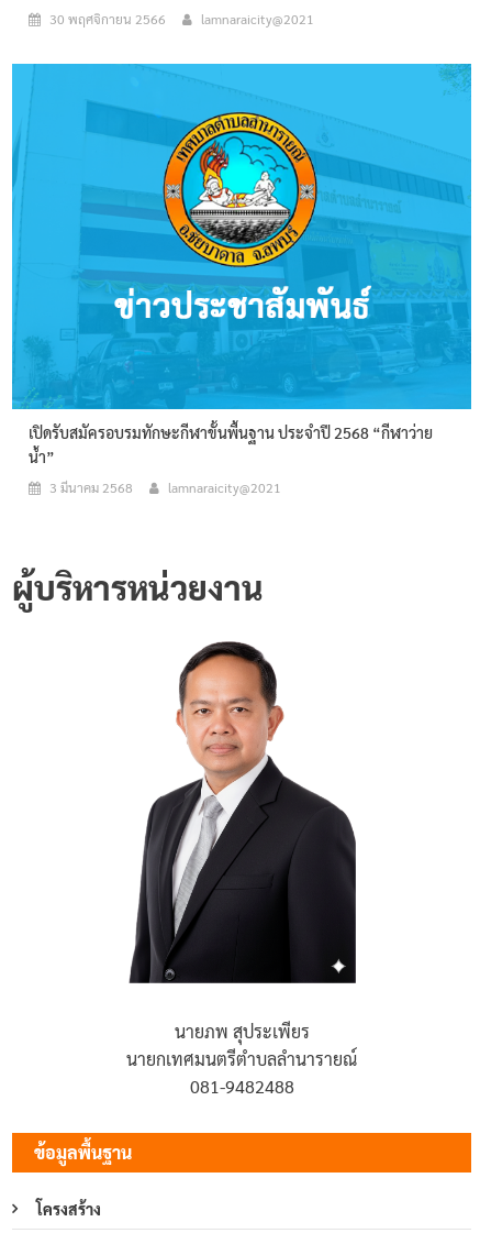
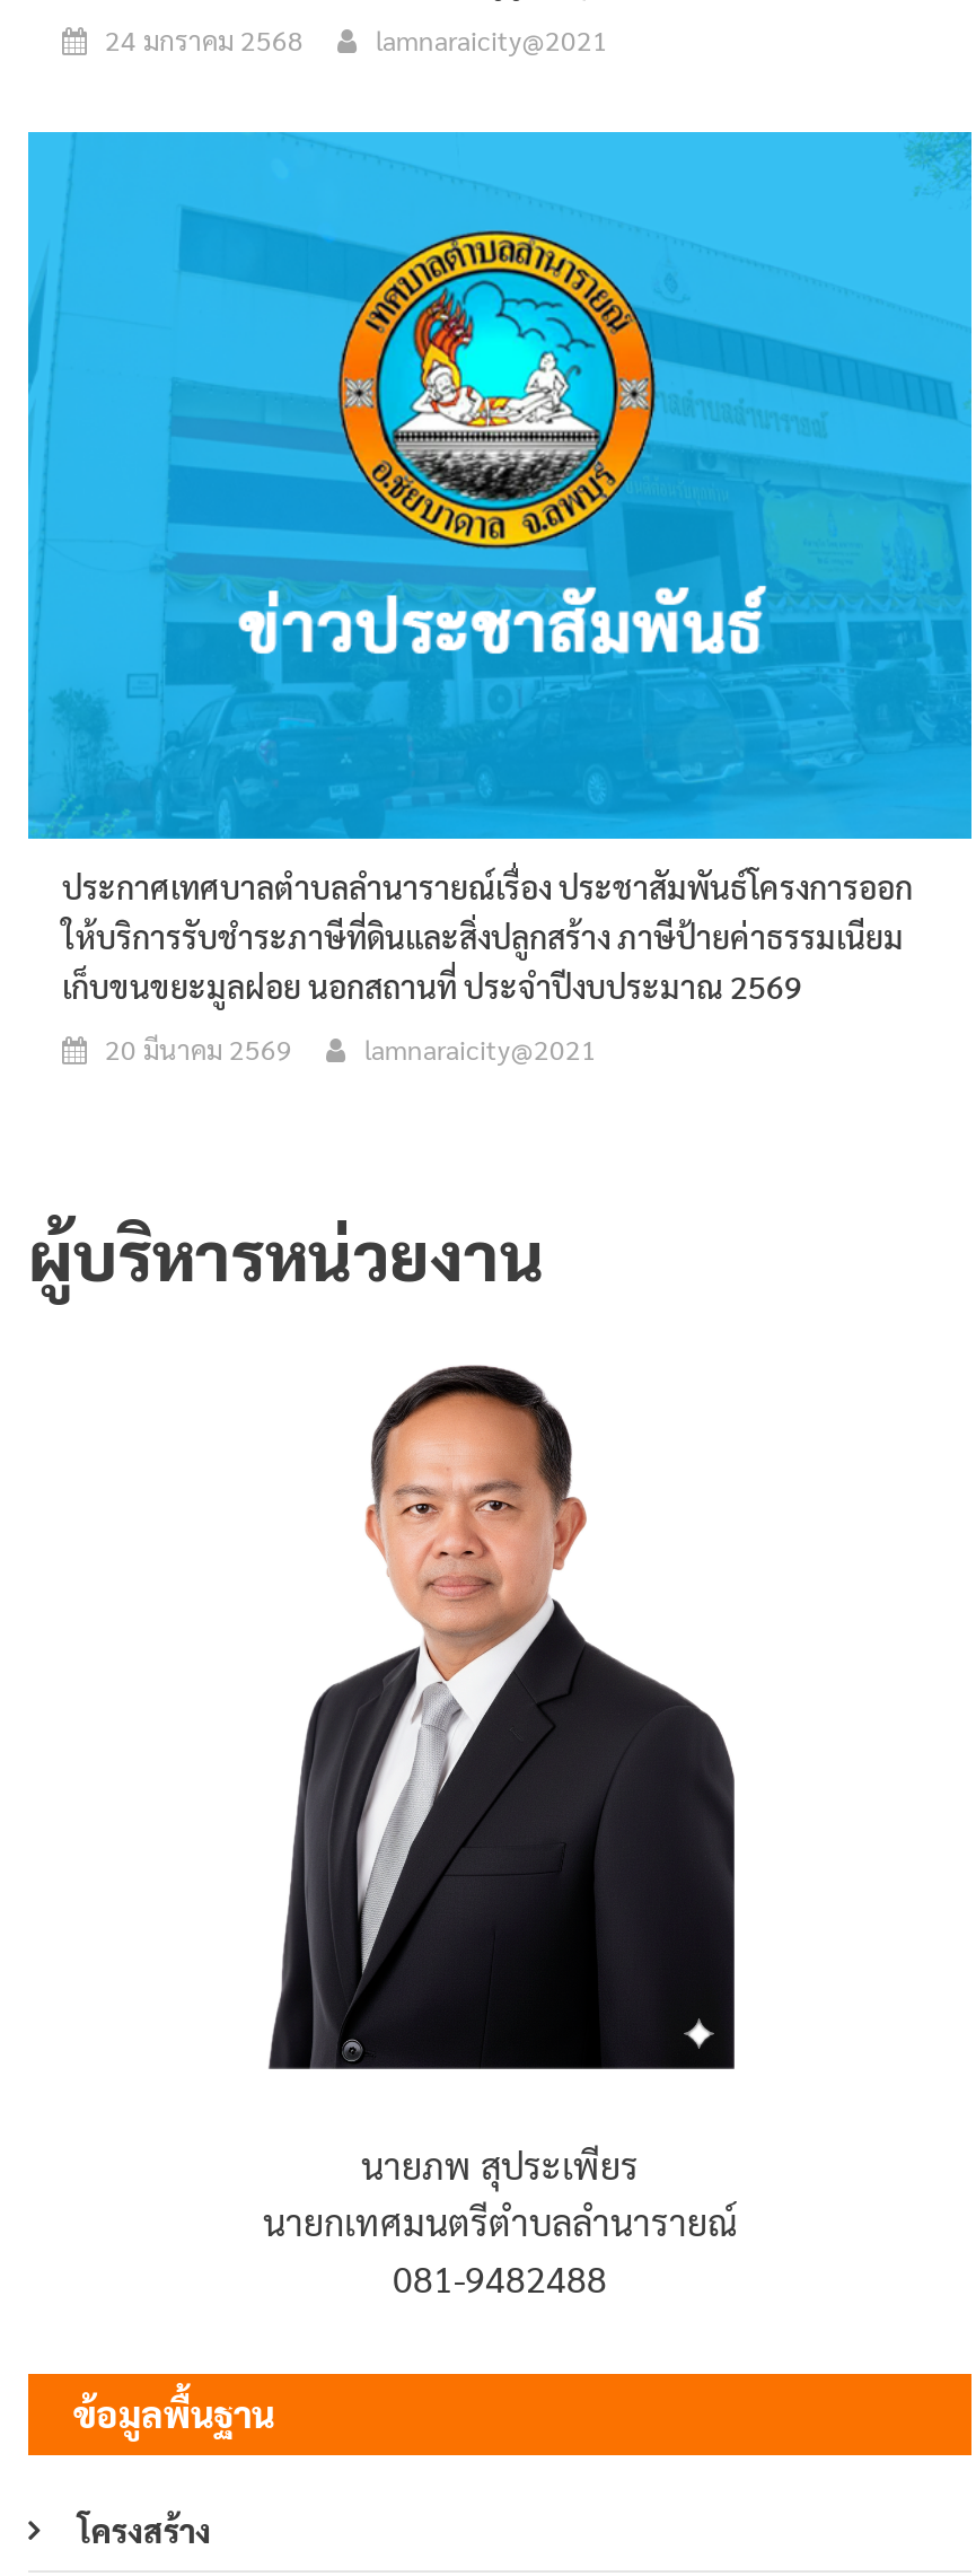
[49,10,166,28] 30 พฤศจิกายน 2566 -> [105,21,304,57] 24 มกราคม 2568
[29,422,433,466] เปิดรับสมัครอบรมทักษะกีฬาขั้นพื้นฐาน ประจำปี 2568 “กีฬาว่าย | น้ำ” -> [62,866,913,1006] ประกาศเทศบาลตำบลลำนารายณ์เรื่อง ประชาสัมพันธ์โครงการออก | ให้บริการรับชำระภาษีที่ดินและสิ่งปลูกสร้าง ภาษีป้ายค่าธรรมเนียม | เก็บขนขยะมูลฝอย นอกสถานที่ ประจำปีงบประมาณ 2569
[49,478,281,496] 3 มีนาคม 2568 lamnaraicity@2021 -> [105,1031,597,1067] 20 มีนาคม 2569 lamnaraicity@2021

